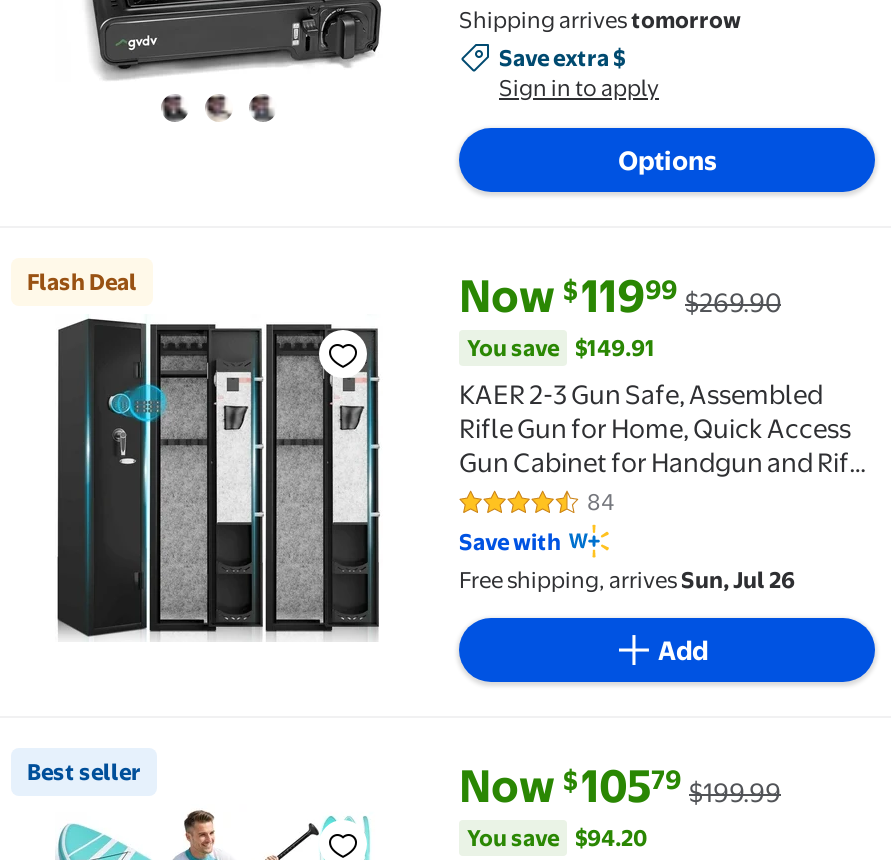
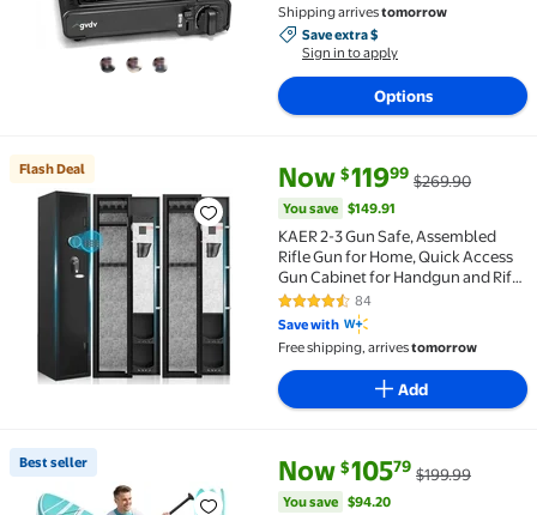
[459,566,795,594] Free shipping, arrives Sun, Jul 26 -> [278,339,477,356] Free shipping, arrives tomorrow

